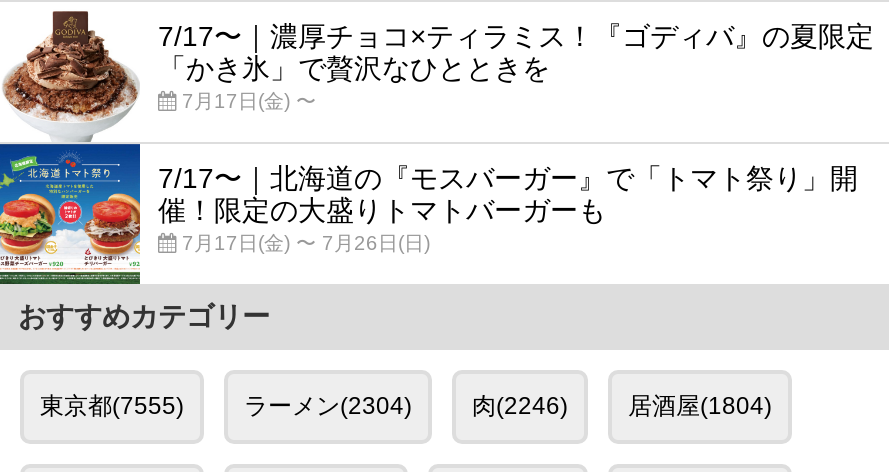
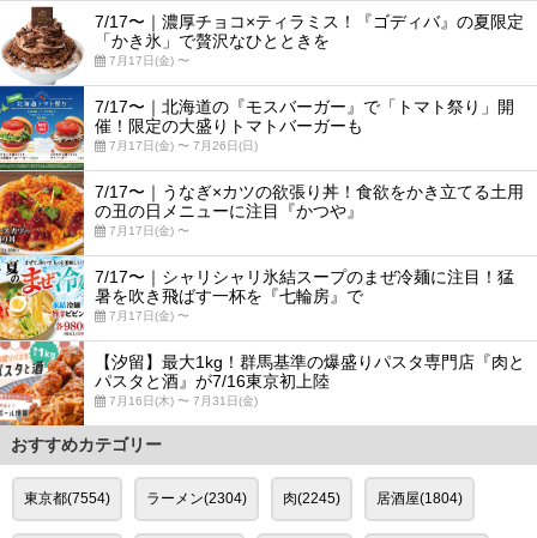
none -> [4,170,525,427] [image] | 7/17〜｜うなぎ×カツの欲張り丼！食欲をかき立てる土用 | の丑の日メニューに注目『かつや』 | 7月17日(金) 〜 | 7/17〜｜シャリシャリ氷結スープのまぜ冷麺に注目！猛 | 暑を吹き飛ばす一杯を『七輪房』で | 7月17日(金) 〜 | 【汐留】最大1kg！群馬基準の爆盛りパスタ専門店『肉と | パスタと酒』が7/16東京初上陸 | 7月16日(木) 〜 7月31日(金)
[40,392,184,420] 東京都(7555) -> [24,490,110,507] 東京都(7554)
[472,392,568,420] 肉(2246) -> [283,490,340,507] 肉(2245)

